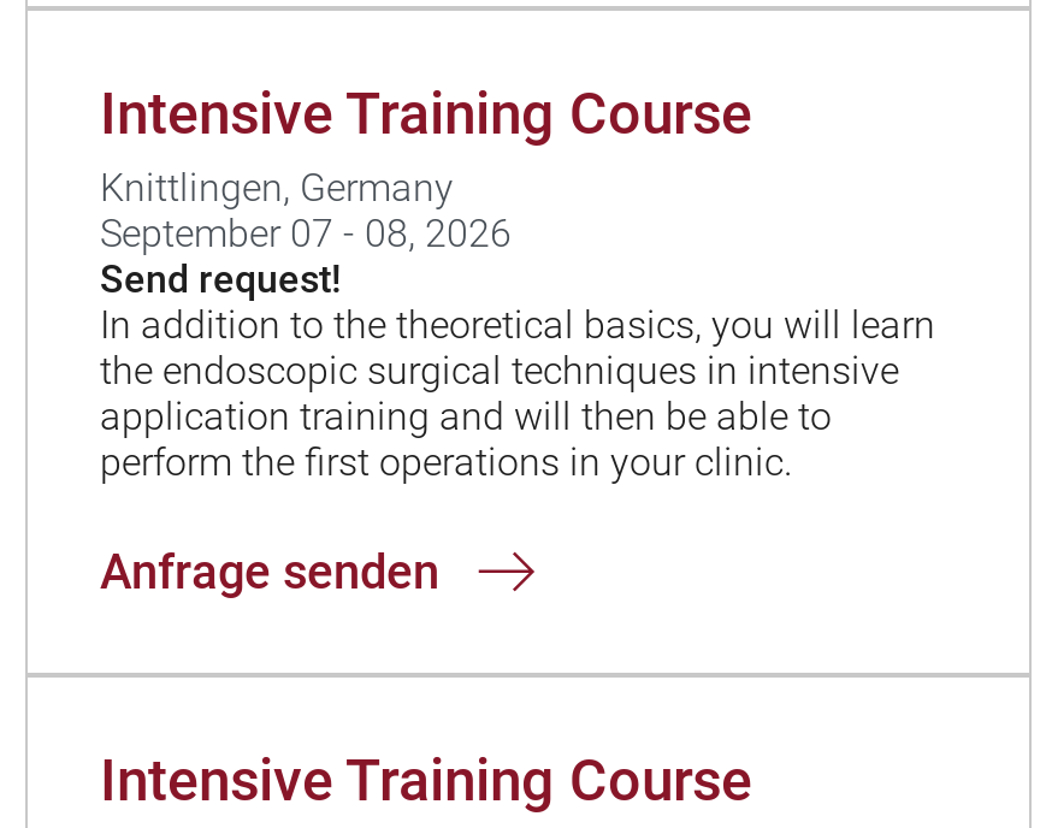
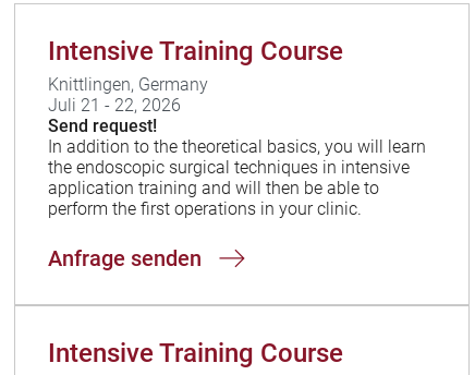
[100,211,512,257] September 07 - 08, 2026 -> [48,95,181,116] Juli 21 - 22, 2026

